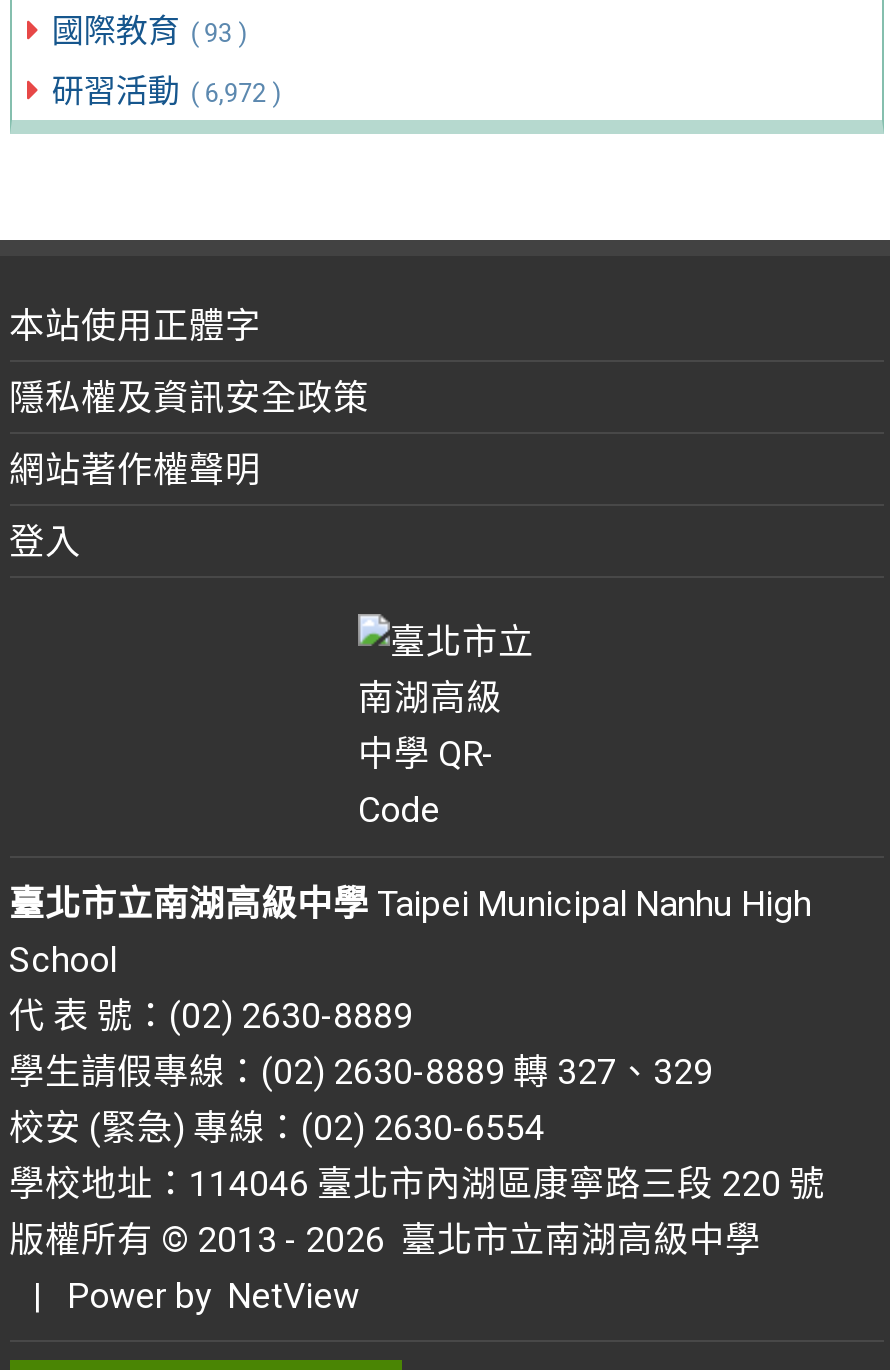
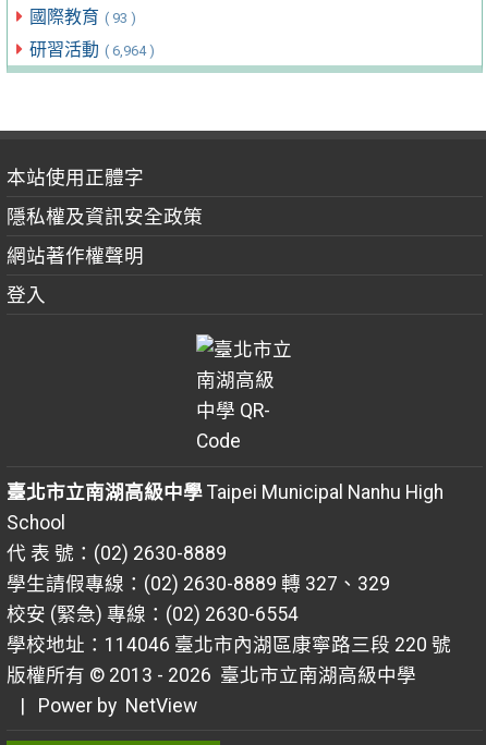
[52,71,282,109] 研習活動 ( 6,972 ) -> [29,39,155,59] 研習活動 ( 6,964 )

